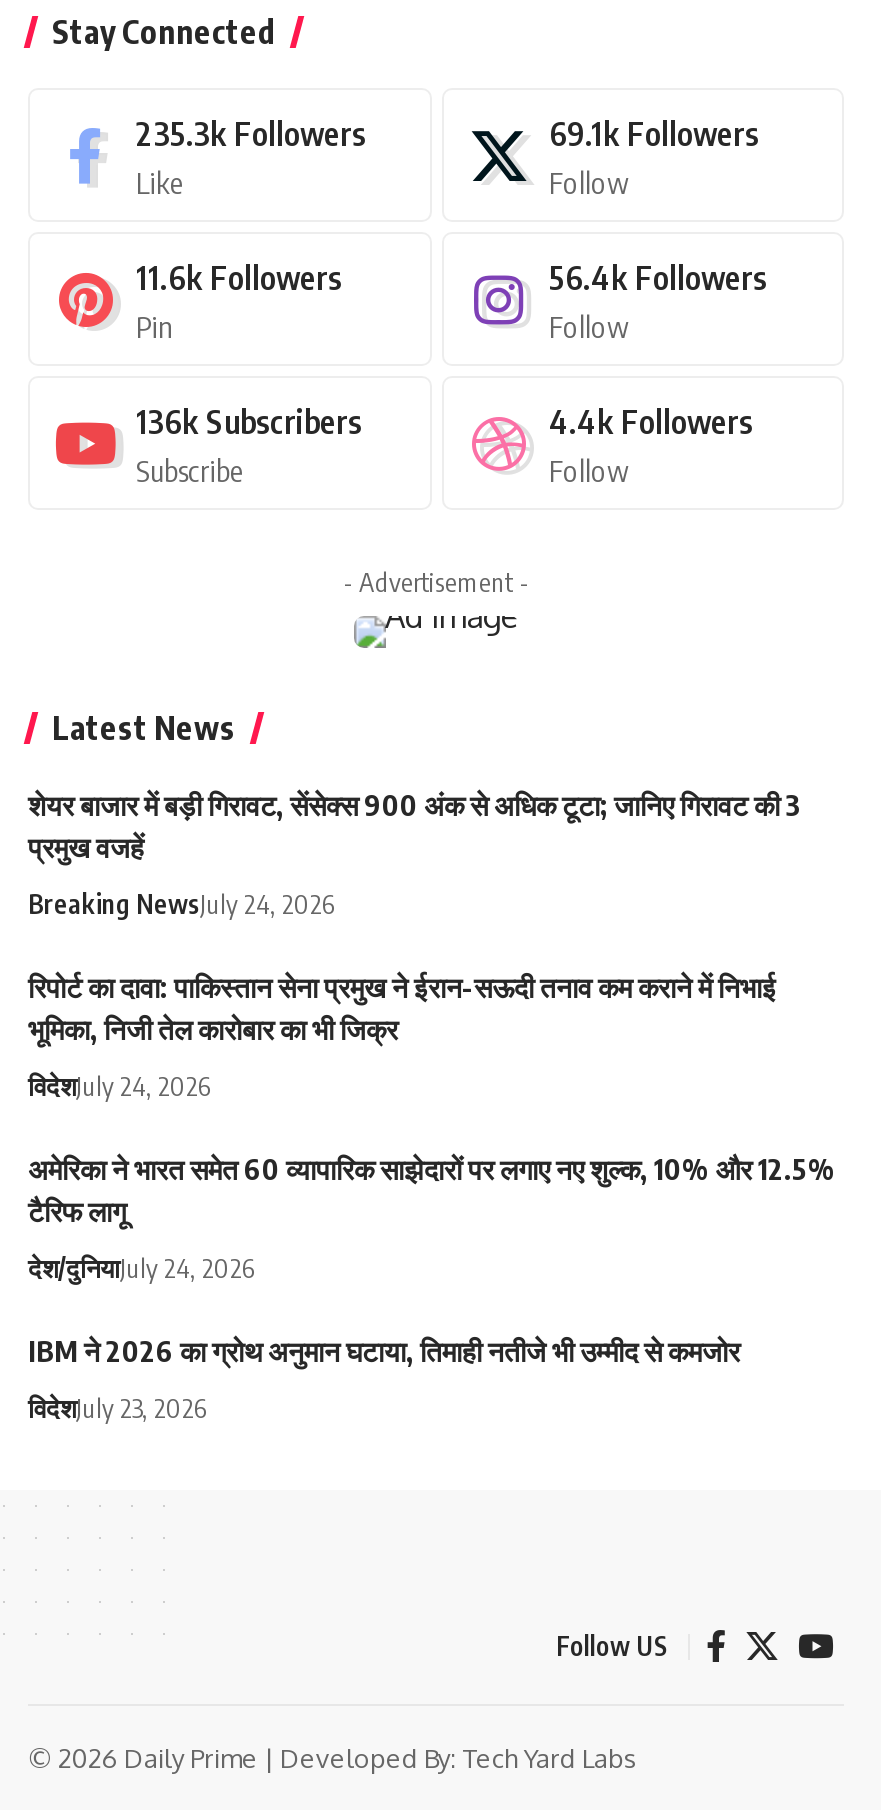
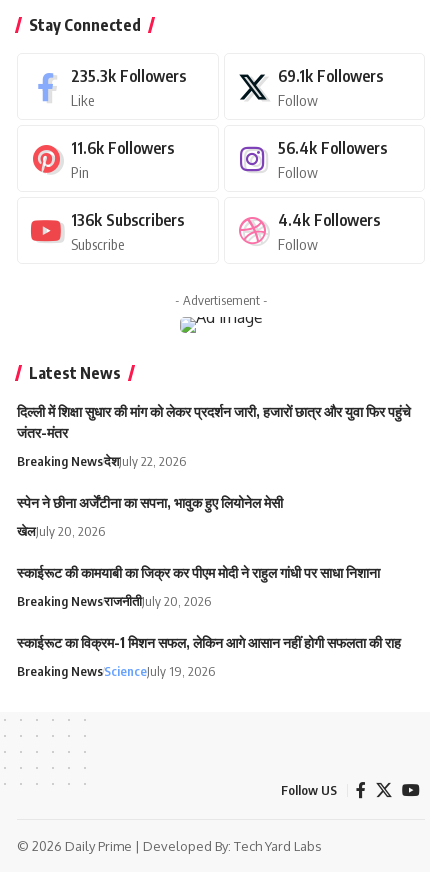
[28,789,802,865] शेयर बाजार में बड़ी गिरावट, सेंसेक्स 900 अंक से अधिक टूटा; जानिए गिरावट की 3 | प्रमुख वजहें -> [17,403,411,441] दिल्ली में शिक्षा सुधार की मांग को लेकर प्रदर्शन जारी, हजारों छात्र और युवा फिर पहुंचे | जंतर-मंतर
[28,889,336,921] Breaking NewsJuly 24, 2026 -> [17,453,186,469] Breaking NewsदेशJuly 22, 2026
[28,971,776,1047] रिपोर्ट का दावा: पाकिस्तान सेना प्रमुख ने ईरान-सऊदी तनाव कम कराने में निभाई | भूमिका, निजी तेल कारोबार का भी जिक्र -> [17,494,283,511] स्पेन ने छीना अर्जेंटीना का सपना, भावुक हुए लियोनेल मेसी
[28,1071,212,1103] विदेशJuly 24, 2026 -> [17,523,105,539] खेलJuly 20, 2026
[28,1153,836,1229] अमेरिका ने भारत समेत 60 व्यापारिक साझेदारों पर लगाए नए शुल्क, 10% और 12.5% | टैरिफ लागू -> [17,564,380,581] स्काईरूट की कामयाबी का जिक्र कर पीएम मोदी ने राहुल गांधी पर साधा निशाना
[28,1253,256,1285] देश/दुनियाJuly 24, 2026 -> [17,593,211,609] Breaking NewsराजनीतीJuly 20, 2026
[28,1335,740,1369] IBM ने 2026 का ग्रोथ अनुमान घटाया, तिमाही नतीजे भी उम्मीद से कमजोर -> [17,634,401,651] स्काईरूट का विक्रम-1 मिशन सफल, लेकिन आगे आसान नहीं होगी सफलता की राह
[28,1393,208,1425] विदेशJuly 23, 2026 -> [17,663,215,679] Breaking NewsScienceJuly 19, 2026

